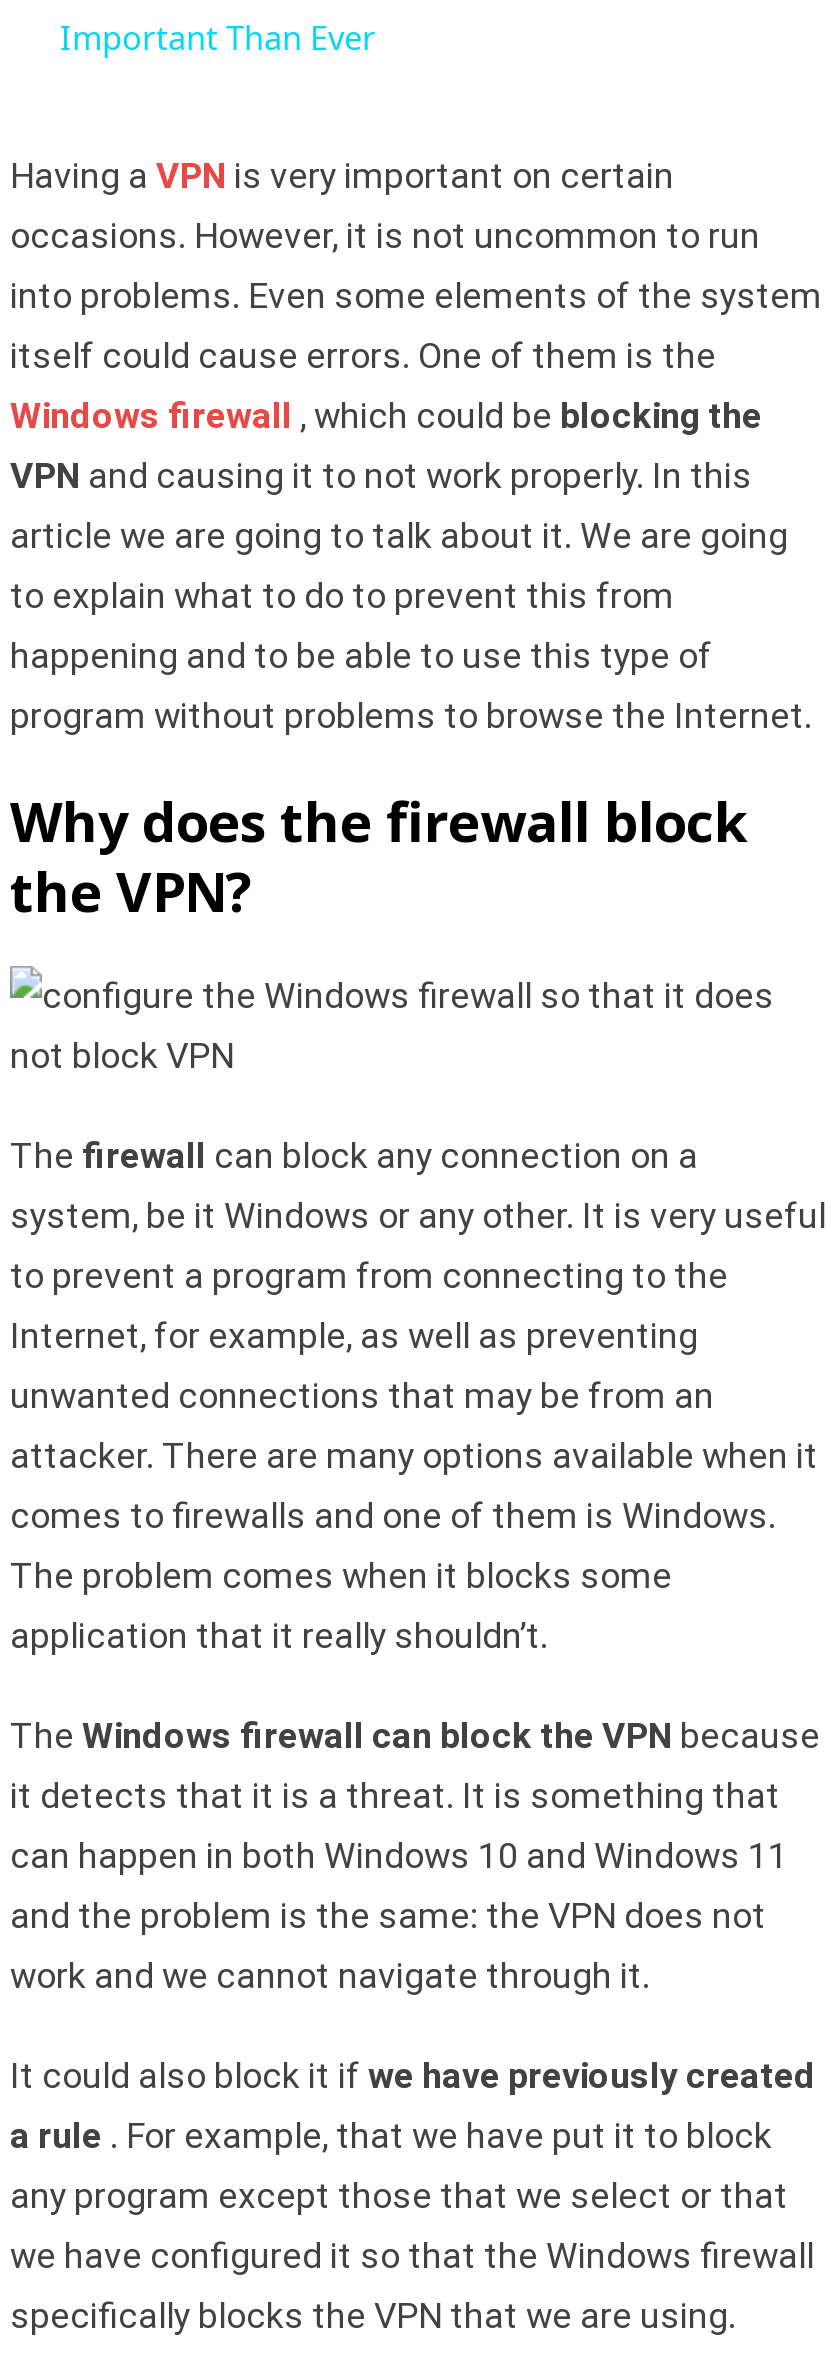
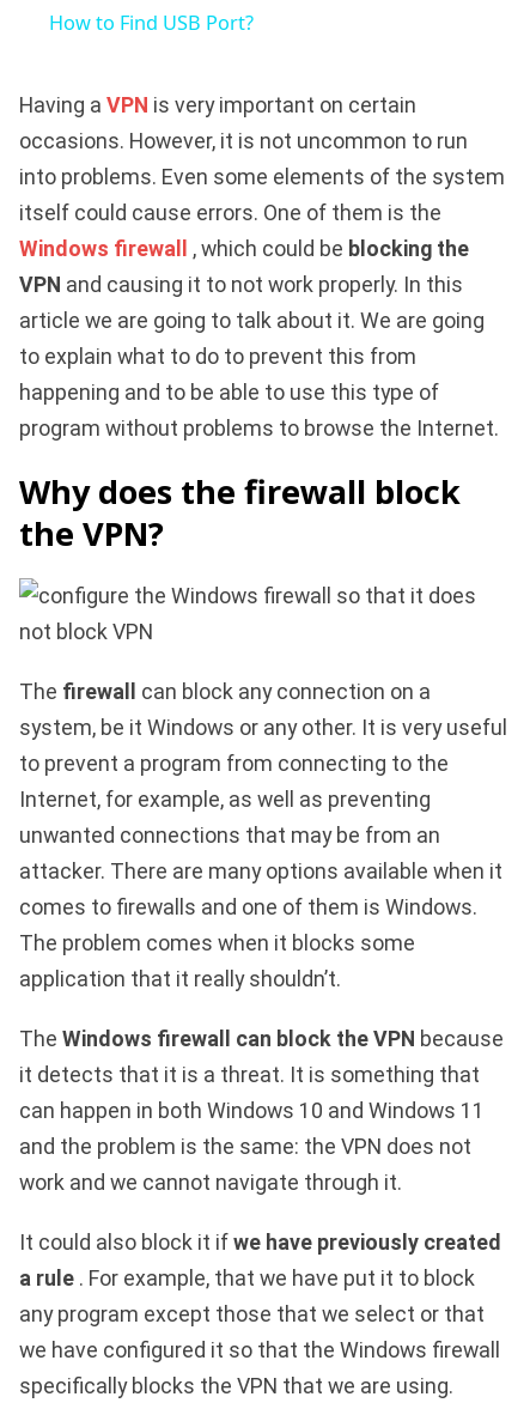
[60,17,376,61] Important Than Ever -> [49,10,254,36] How to Find USB Port?

